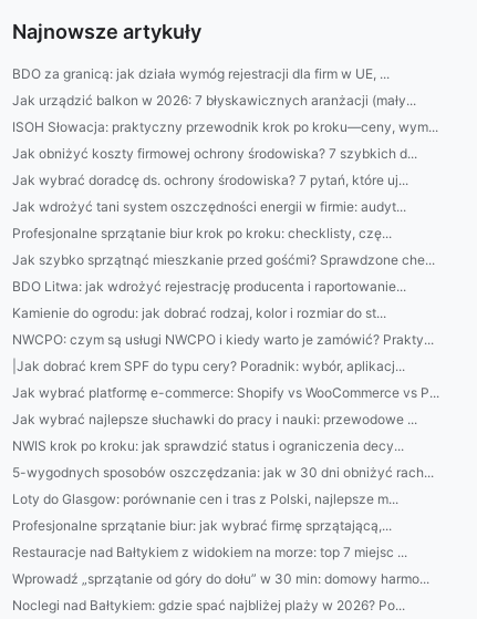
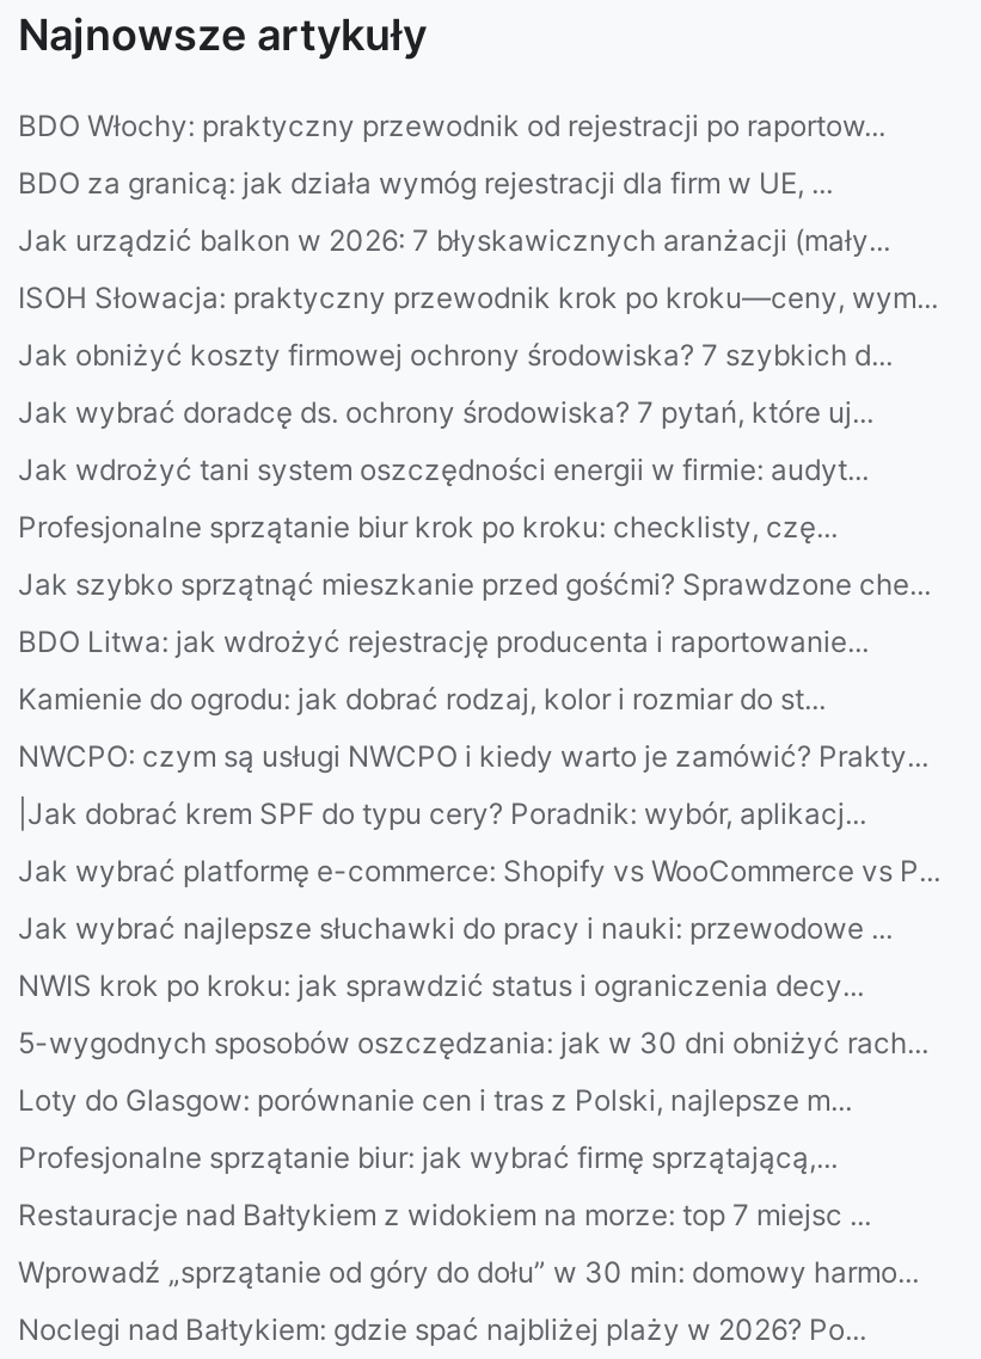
none -> [18,107,885,143] BDO Włochy: praktyczny przewodnik od rejestracji po raportow...

